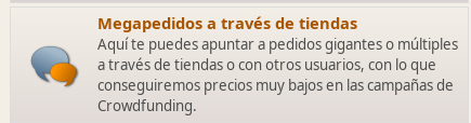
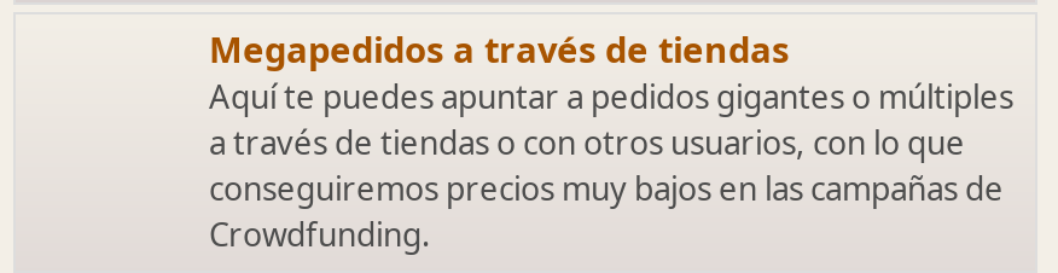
[30,45,79,88] [image] -> none

